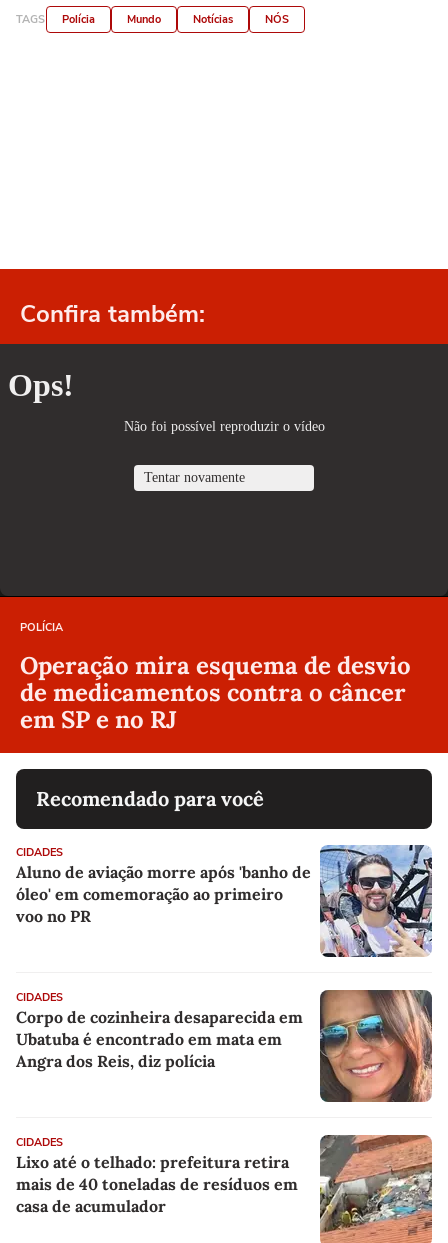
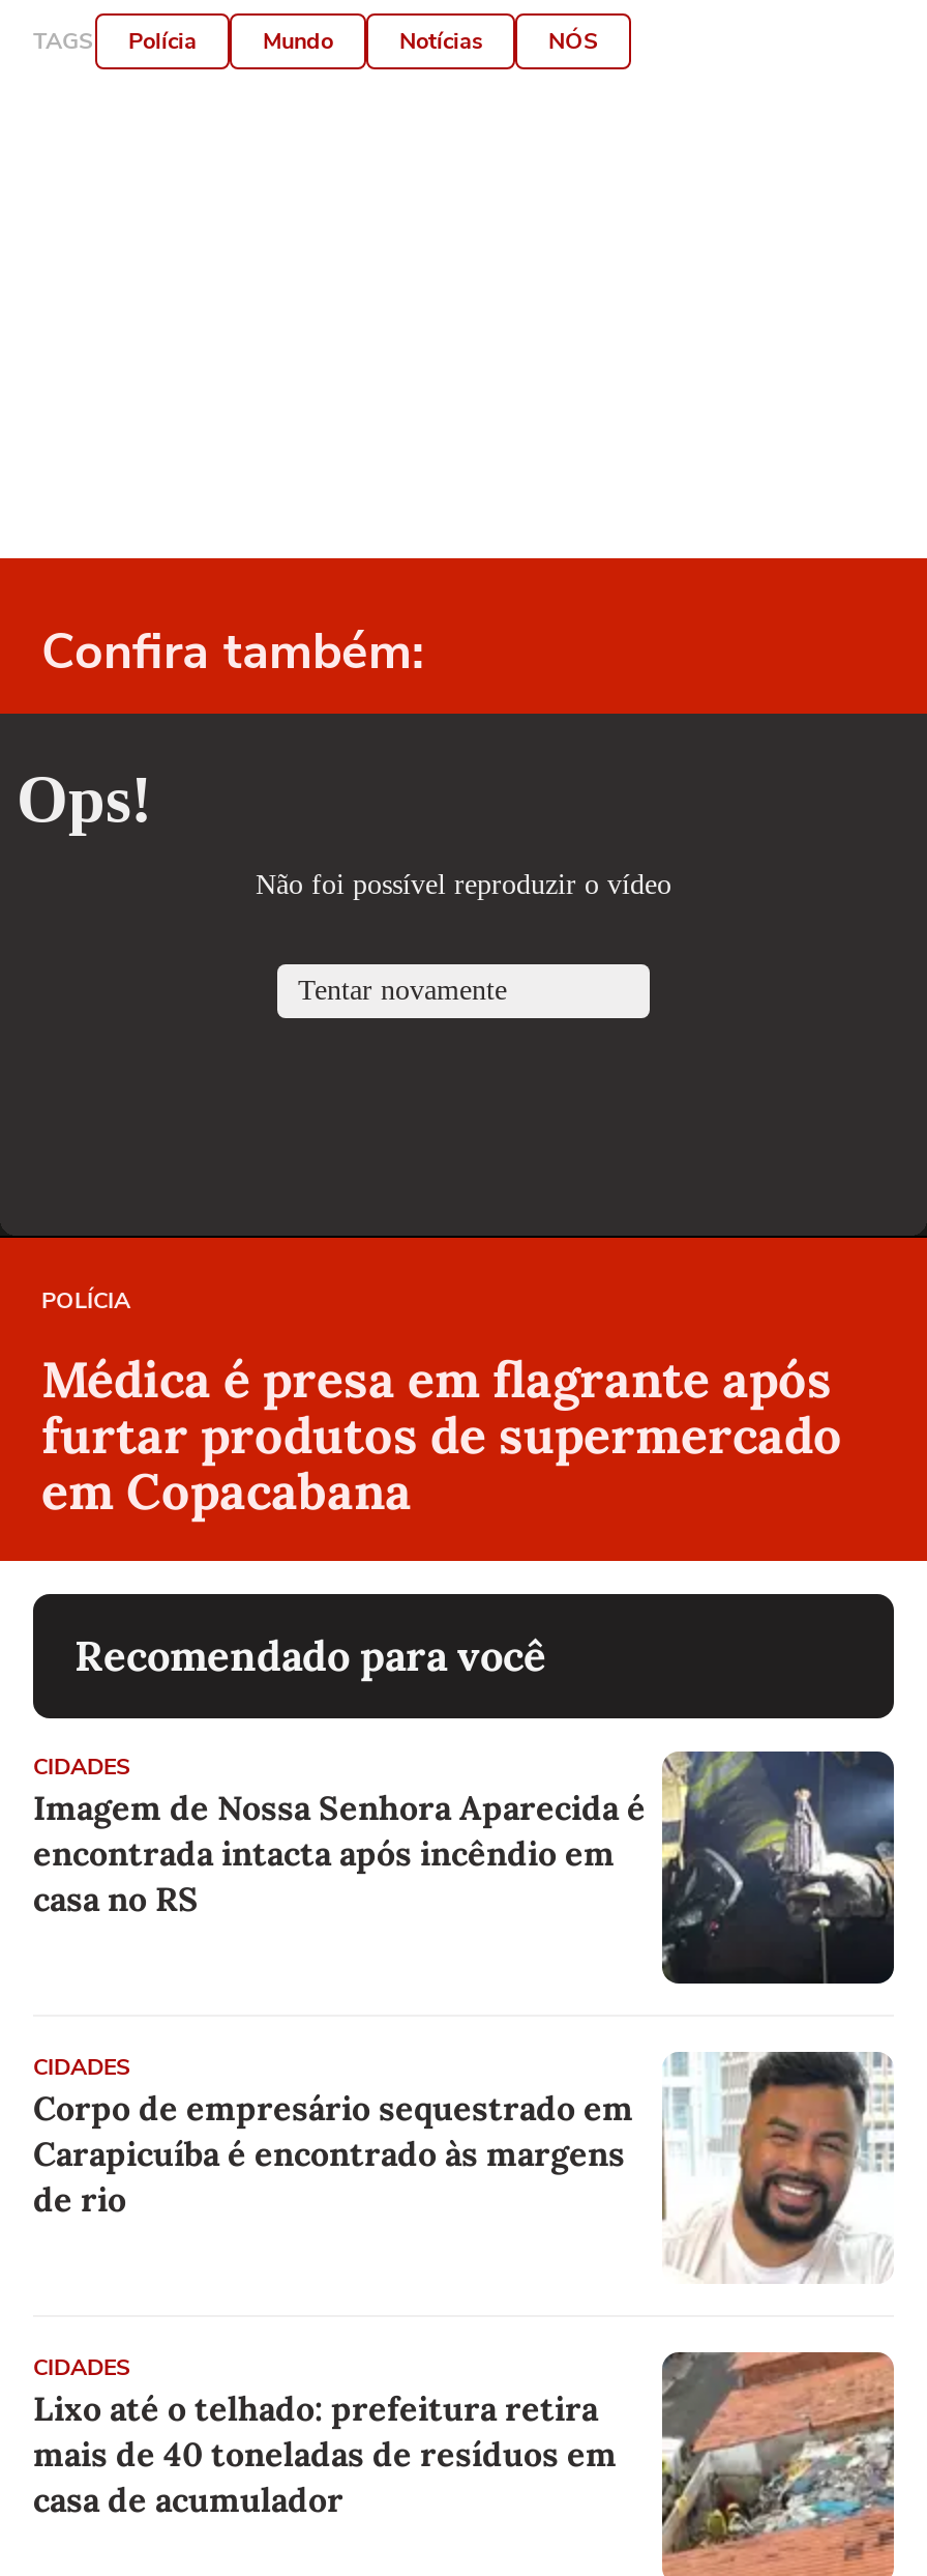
[20,650,411,735] Operação mira esquema de desvio | de medicamentos contra o câncer | em SP e no RJ -> [41,1347,842,1523] Médica é presa em flagrante após | furtar produtos de supermercado | em Copacabana
[16,845,433,958] [image] | Aluno de aviação morre após 'banho de | óleo' em comemoração ao primeiro | voo no PR -> [33,1749,896,1986] [image] | Imagem de Nossa Senhora Aparecida é | encontrada intacta após incêndio em | casa no RS
[16,989,433,1103] [image] | Corpo de cozinheira desaparecida em | Ubatuba é encontrado em mata em | Angra dos Reis, diz polícia -> [33,2052,894,2284] [image] | Corpo de empresário sequestrado em | Carapicuíba é encontrado às margens | de rio

